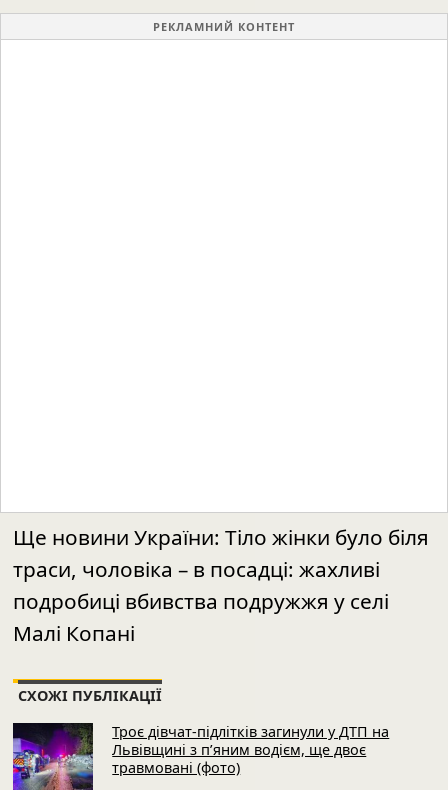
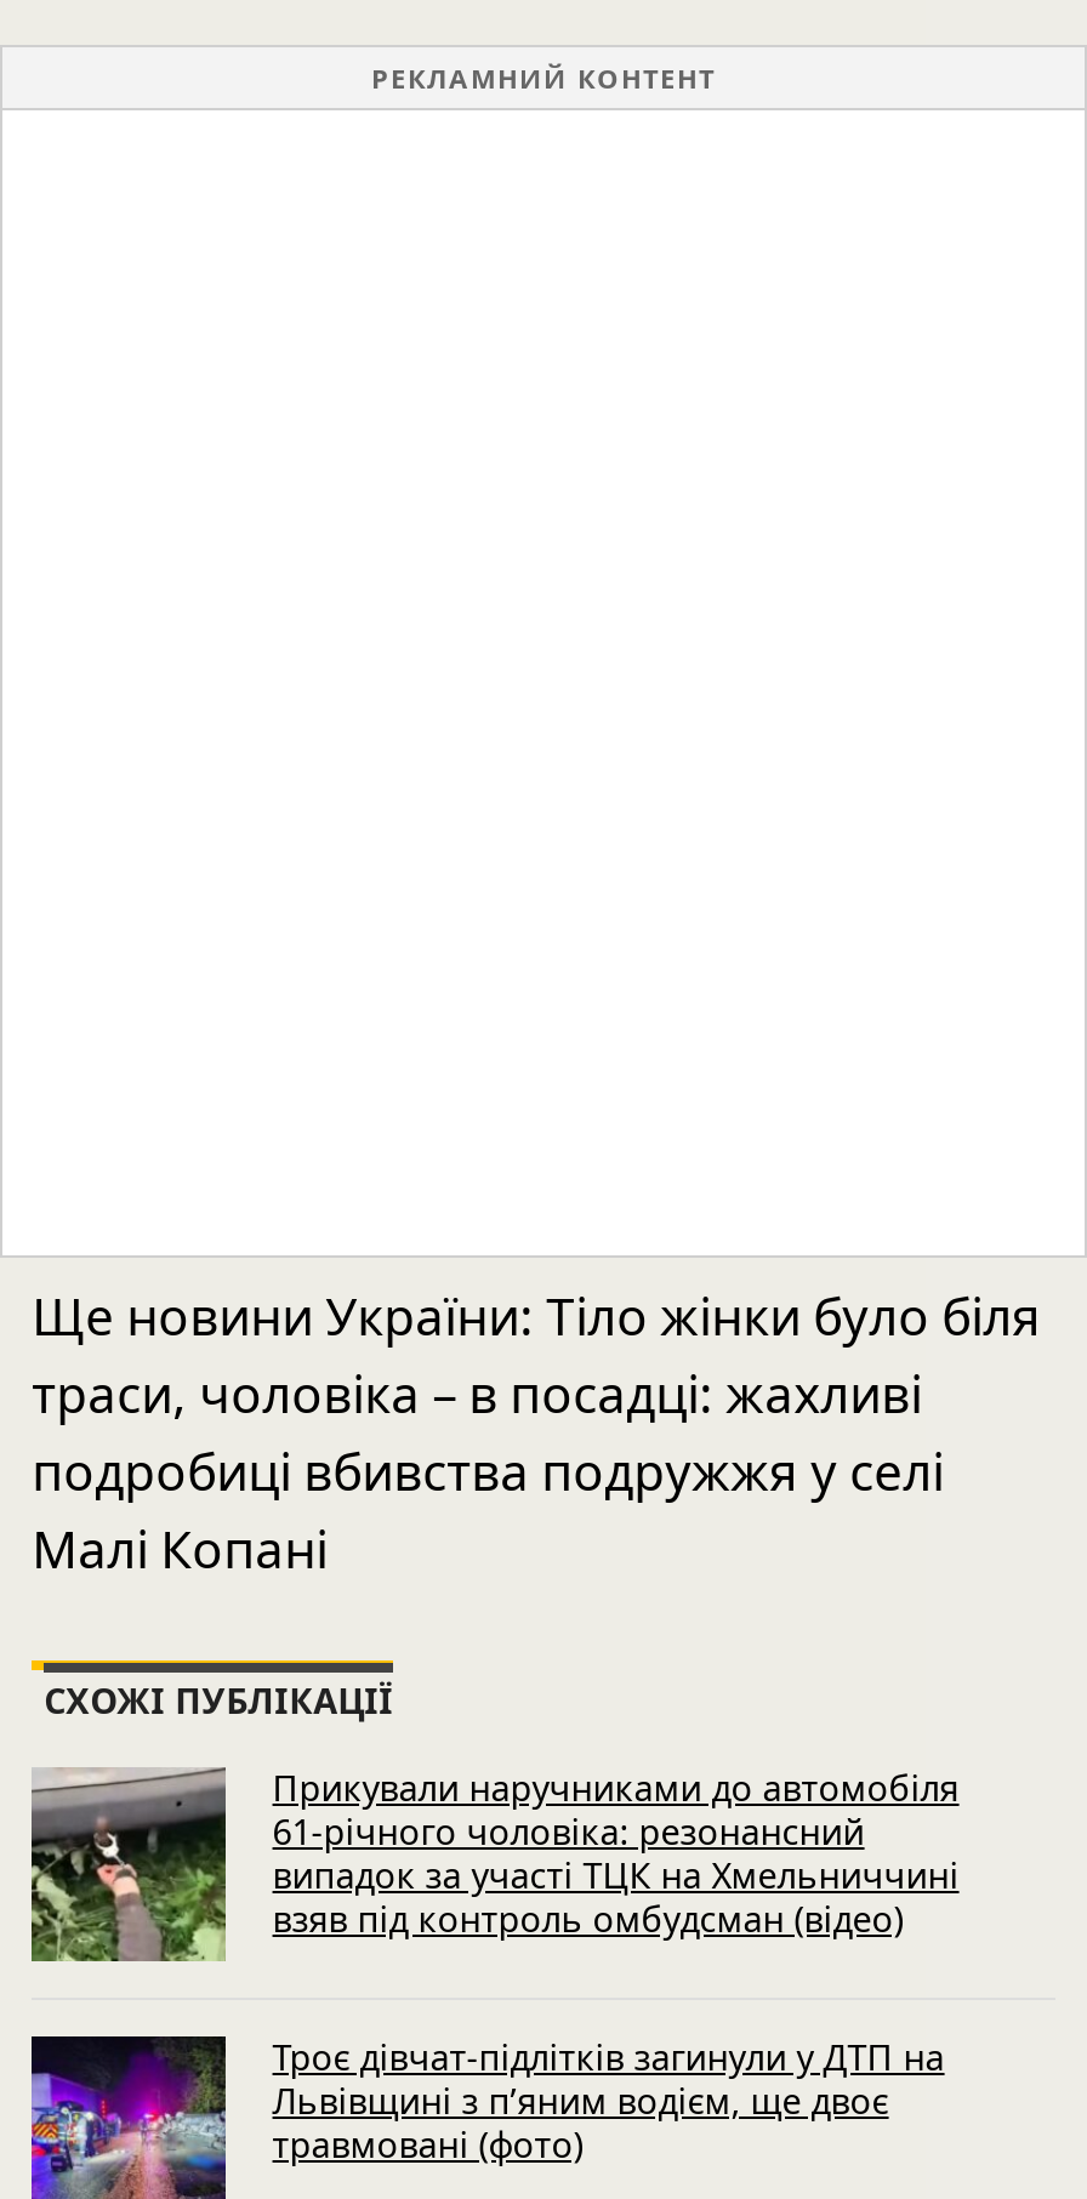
none -> [29,1766,959,1964] [image] | Прикували наручниками до автомобіля | 61-річного чоловіка: резонансний | випадок за участі ТЦК на Хмельниччині | взяв під контроль омбудсман (відео)

